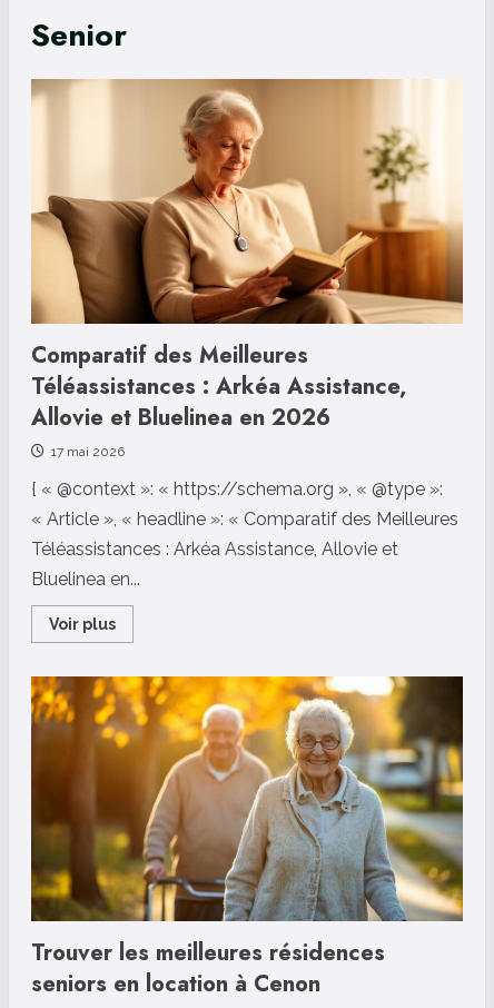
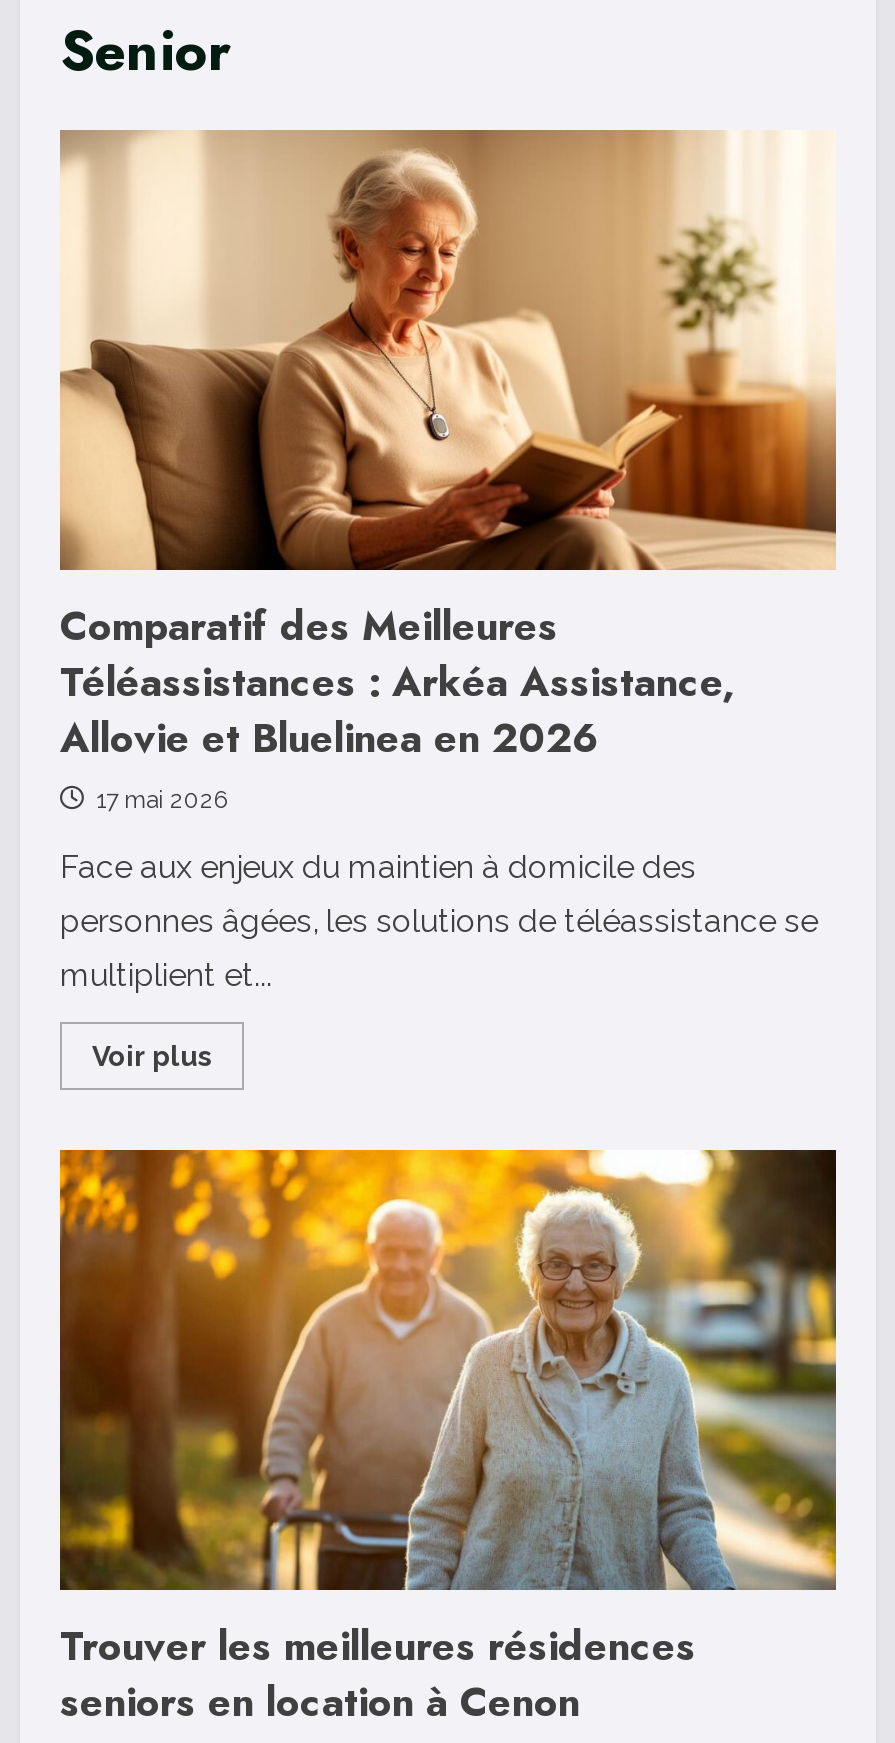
[31,478,458,589] { « @context »: « https://schema.org », « @type »: | « Article », « headline »: « Comparatif des Meilleures | Téléassistances : Arkéa Assistance, Allovie et | Bluelinea en... -> [60,847,818,993] Face aux enjeux du maintien à domicile des | personnes âgées, les solutions de téléassistance se | multiplient et...

